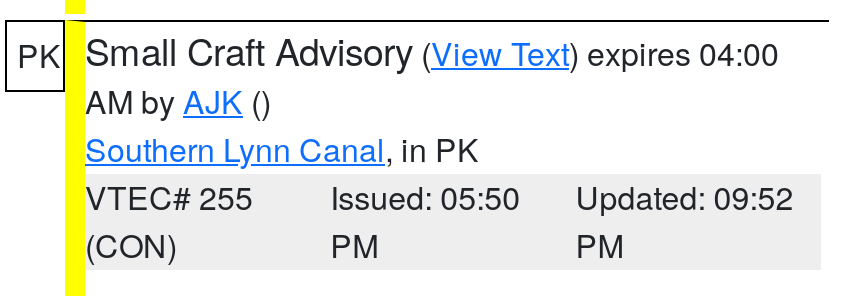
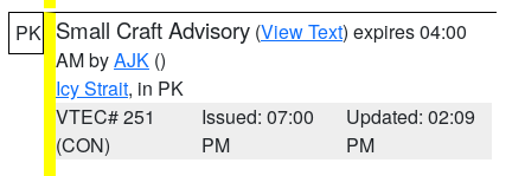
[85,126,479,220] Southern Lynn Canal, in PK | VTEC# 255 -> [56,74,184,130] Icy Strait, in PK | VTEC# 251
[330,174,520,220] Issued: 05:50 -> [201,103,314,130] Issued: 07:00
[575,174,793,220] Updated: 09:52 -> [346,103,475,130] Updated: 02:09

